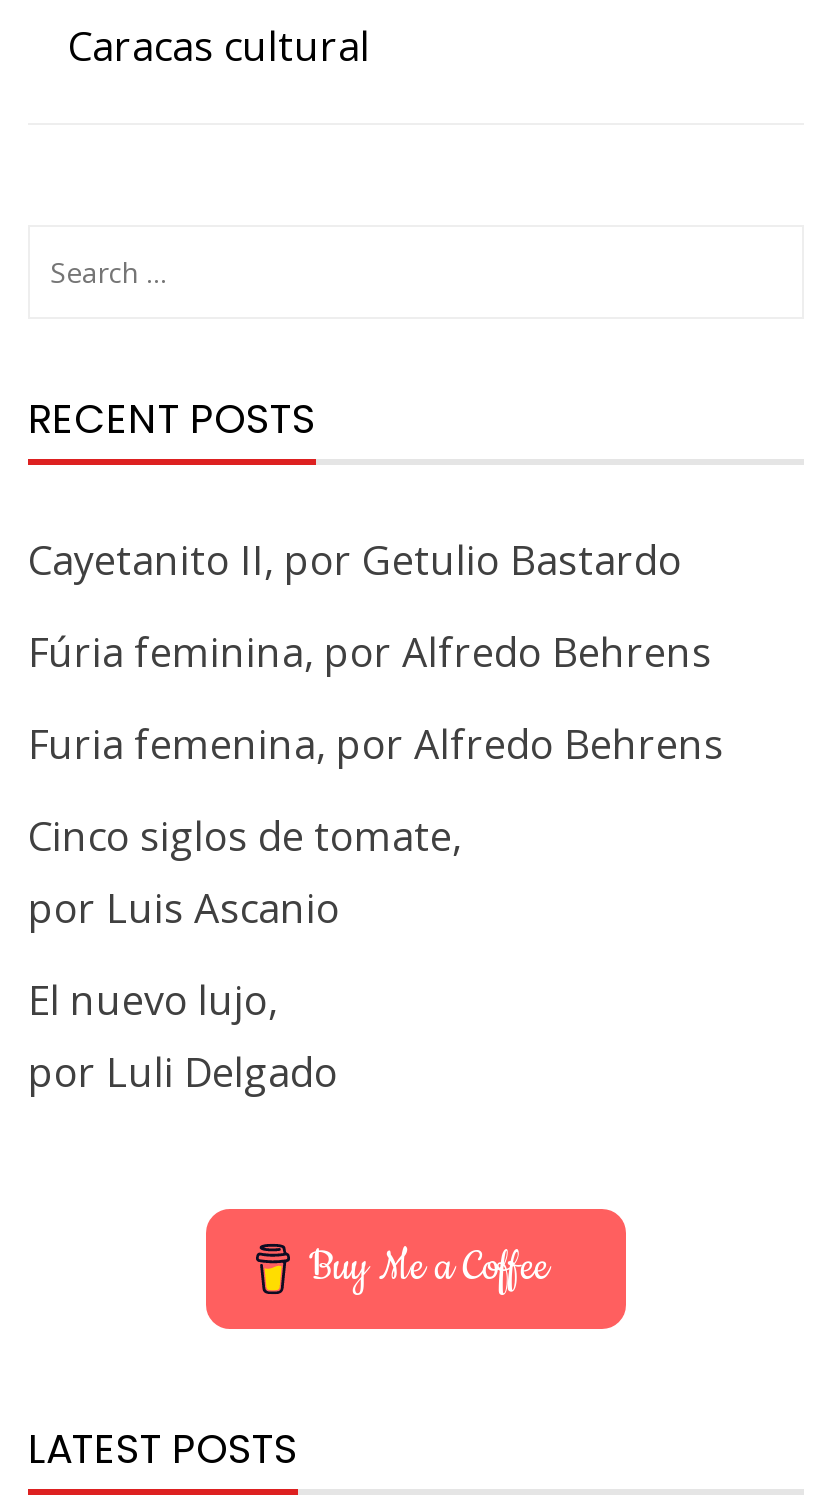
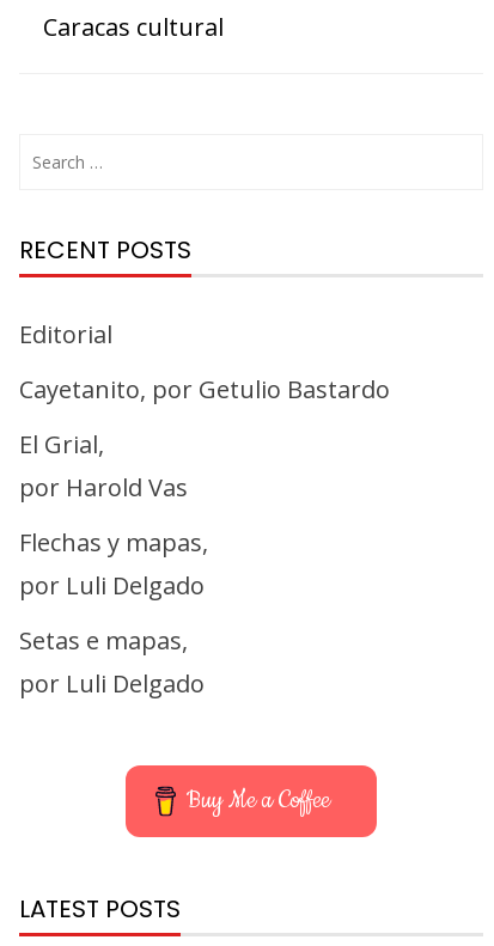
[28,532,682,586] Cayetanito II, por Getulio Bastardo -> [19,318,112,350] Editorial
[28,624,712,678] Fúria feminina, por Alfredo Behrens -> [19,373,390,405] Cayetanito, por Getulio Bastardo
[28,716,724,770] Furia femenina, por Alfredo Behrens -> [19,428,188,503] El Grial, | por Harold Vas
[28,808,462,934] Cinco siglos de tomate, | por Luis Ascanio -> [19,526,208,601] Flechas y mapas, | por Luli Delgado
[28,972,278,1026] El nuevo lujo, -> [19,624,188,656] Setas e mapas,

